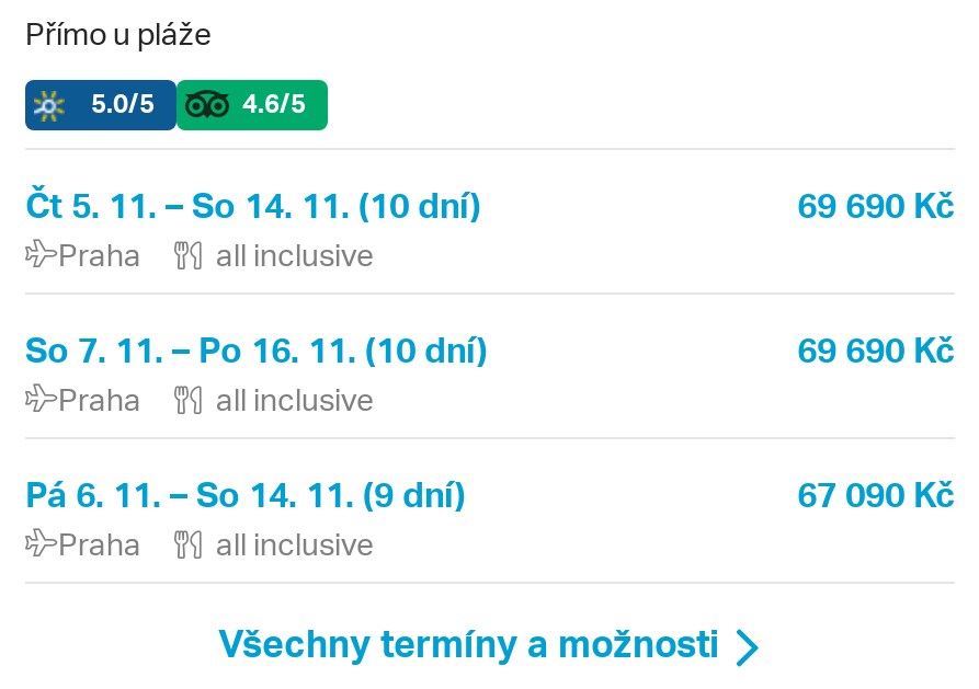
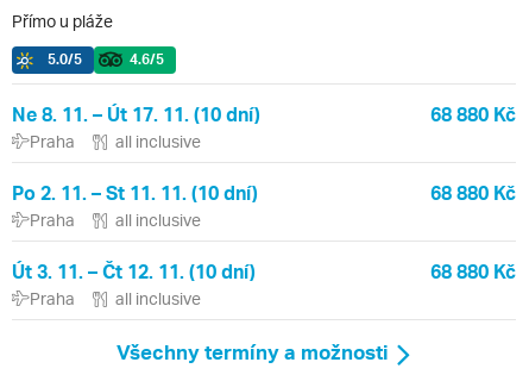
[25,181,481,227] Čt 5. 11. – So 14. 11. (10 dní) -> [12,101,260,126] Ne 8. 11. – Út 17. 11. (10 dní)
[797,181,955,227] 69 690 Kč -> [430,101,516,126] 68 880 Kč
[25,325,488,371] So 7. 11. – Po 16. 11. (10 dní) -> [12,180,258,205] Po 2. 11. – St 11. 11. (10 dní)
[797,325,955,371] 69 690 Kč -> [430,180,516,205] 68 880 Kč
[25,470,466,516] Pá 6. 11. – So 14. 11. (9 dní) -> [12,258,256,283] Út 3. 11. – Čt 12. 11. (10 dní)
[797,470,955,516] 67 090 Kč -> [430,258,516,283] 68 880 Kč

